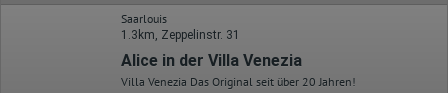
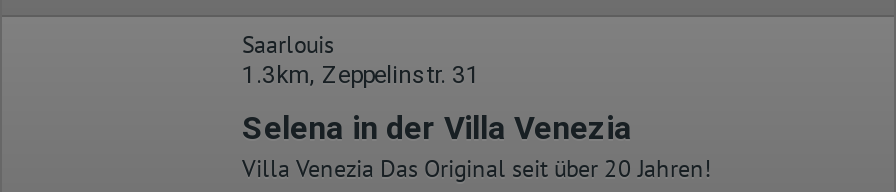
[121,51,302,70] Alice in der Villa Venezia -> [242,108,632,146] Selena in der Villa Venezia

